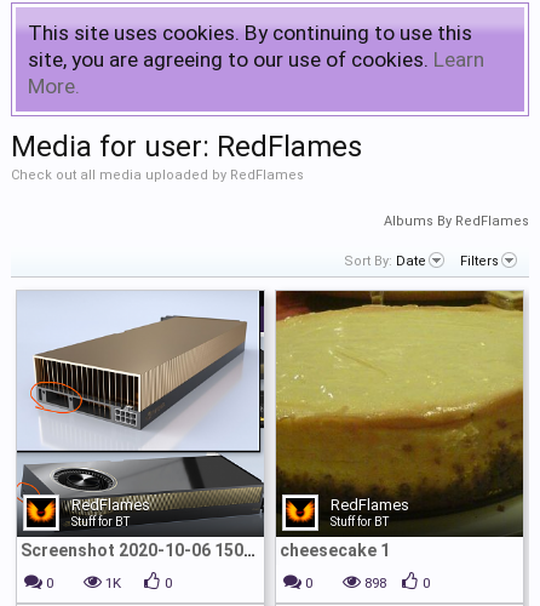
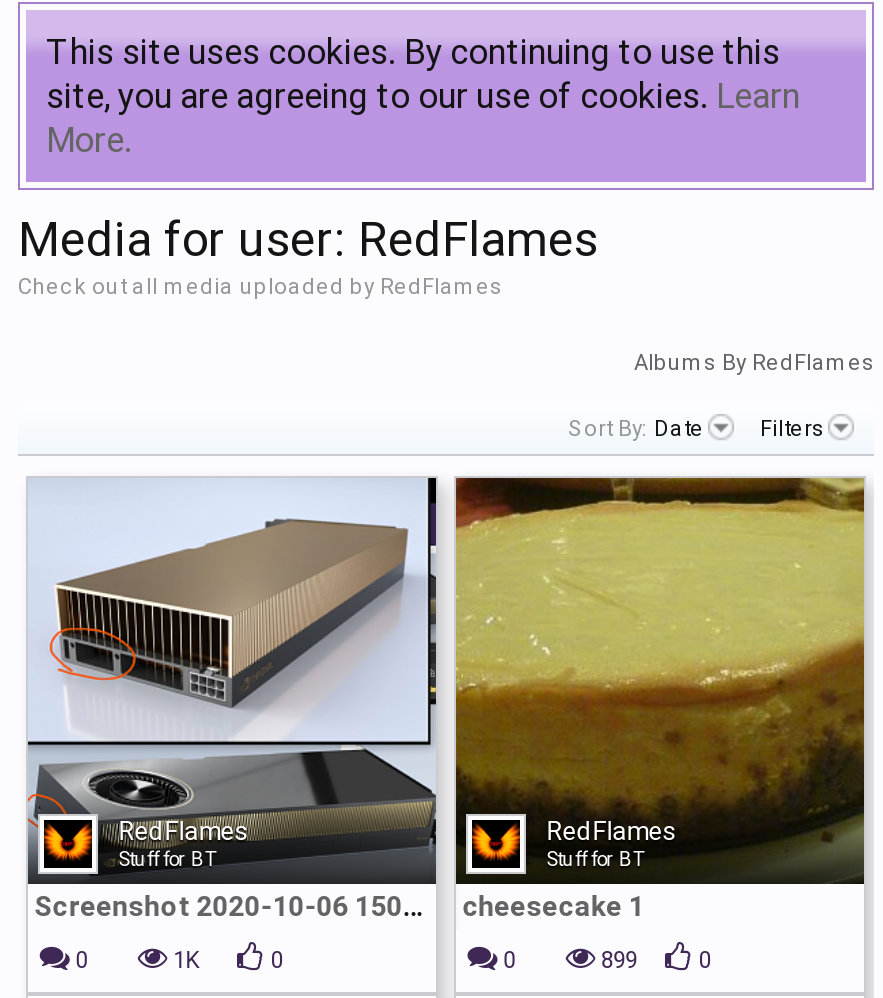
[360,575,430,592] 898 0 -> [595,947,711,975] 899 0

